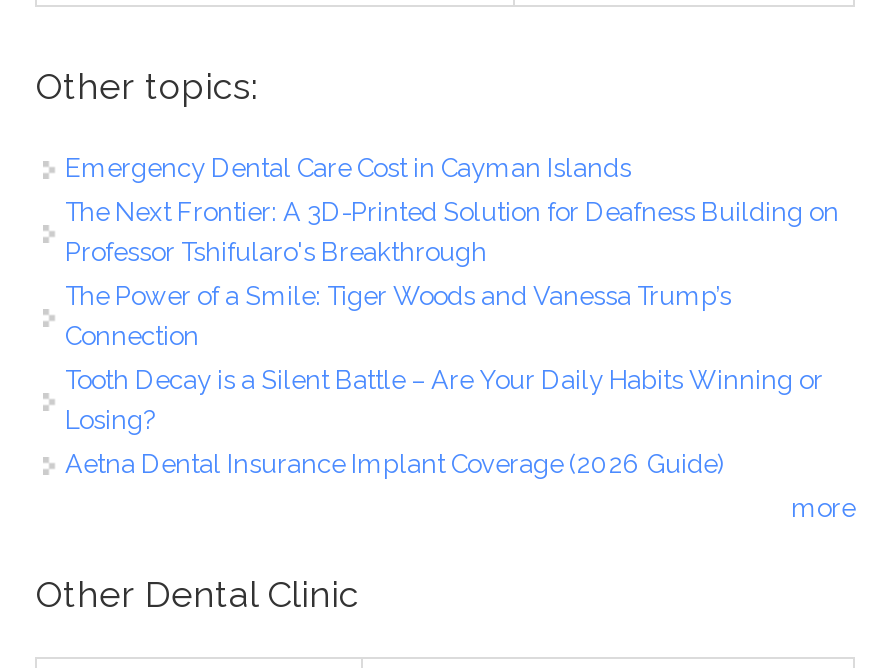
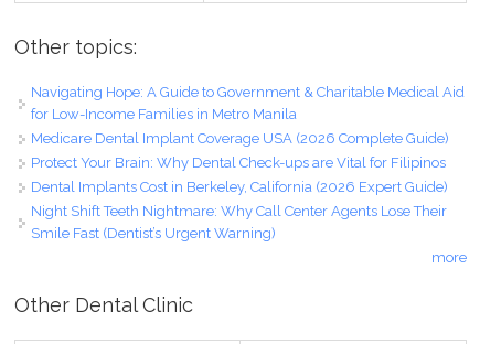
[65,153,631,183] Emergency Dental Care Cost in Cayman Islands -> [31,83,465,122] Navigating Hope: A Guide to Government & Charitable Medical Aid | for Low-Income Families in Metro Manila
[65,197,839,267] The Next Frontier: A 3D-Printed Solution for Deafness Building on | Professor Tshifularo's Breakthrough -> [31,130,449,146] Medicare Dental Implant Coverage USA (2026 Complete Guide)
[65,281,731,351] The Power of a Smile: Tiger Woods and Vanessa Trump’s | Connection -> [31,154,446,171] Protect Your Brain: Why Dental Check-ups are Vital for Filipinos
[65,365,823,435] Tooth Decay is a Silent Battle – Are Your Daily Habits Winning or | Losing? -> [31,178,448,195] Dental Implants Cost in Berkeley, California (2026 Expert Guide)
[65,449,725,479] Aetna Dental Insurance Implant Coverage (2026 Guide) -> [31,203,447,241] Night Shift Teeth Nightmare: Why Call Center Agents Lose Their | Smile Fast (Dentist’s Urgent Warning)

